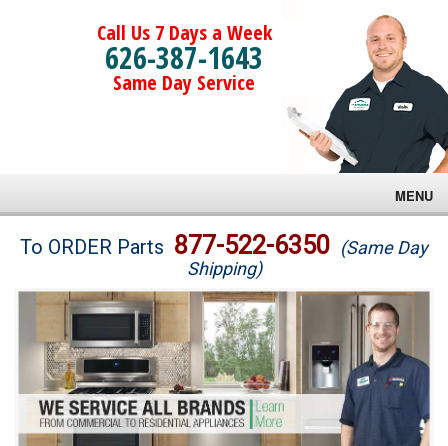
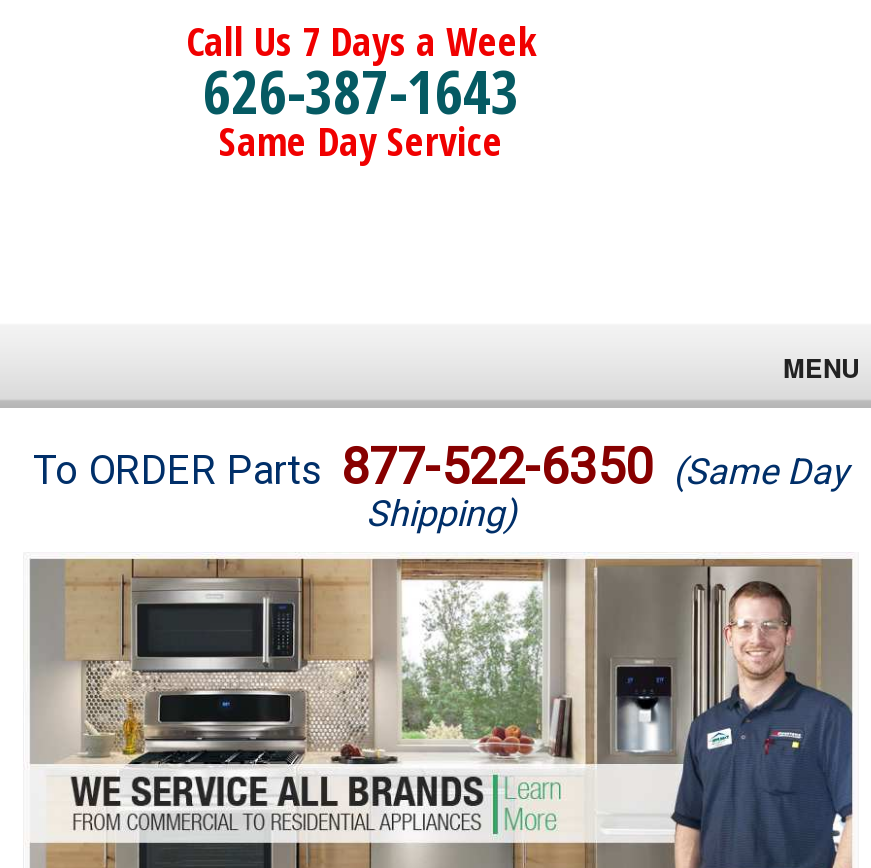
[288,14,445,174] [image] -> none

